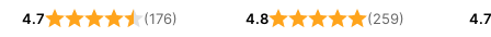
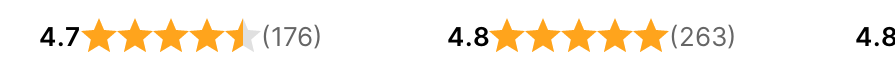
[367,10,404,27] (259) -> [669,20,737,52] (263)
[469,10,491,27] 4.7 -> [855,20,895,52] 4.8

